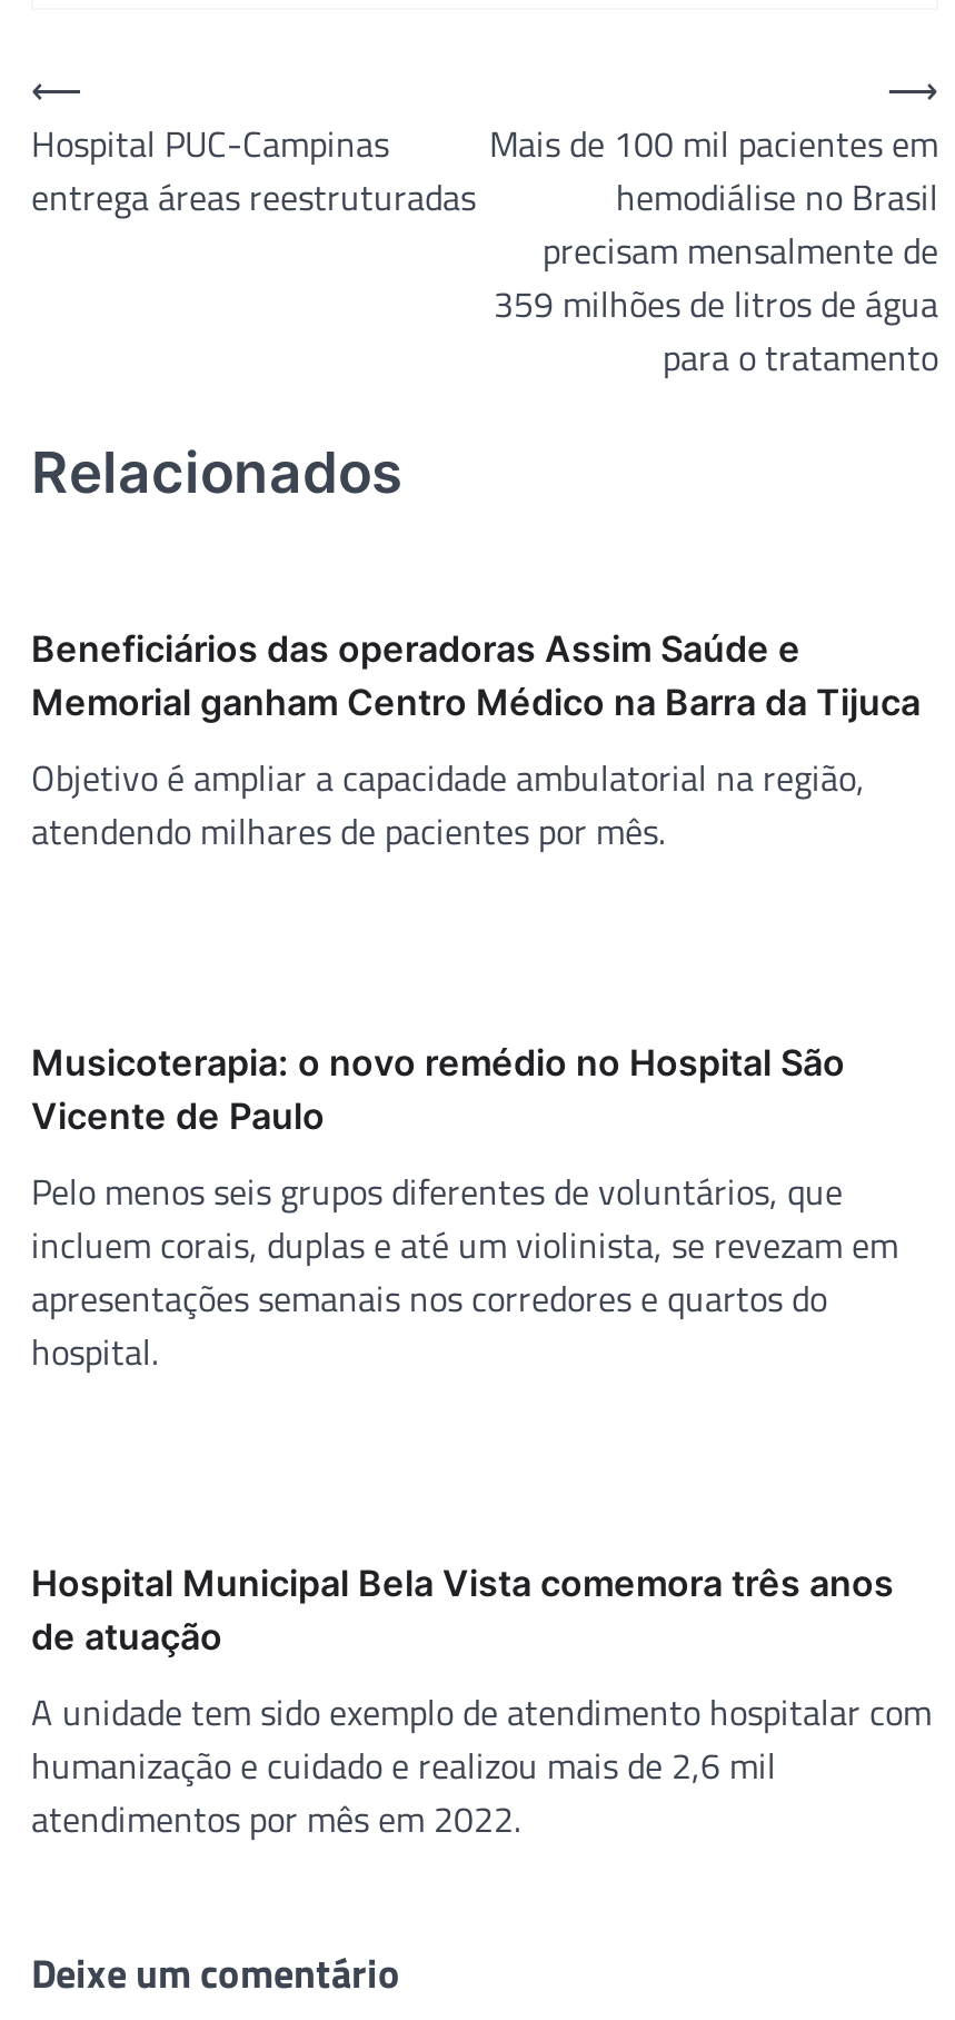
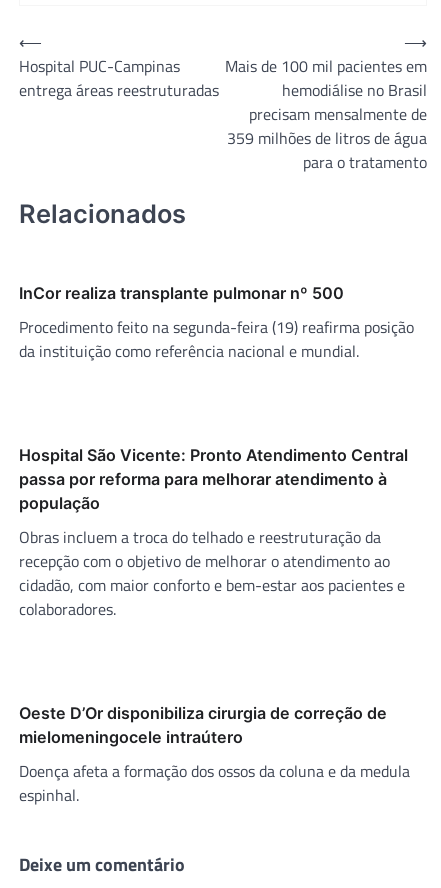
[31,625,921,723] Beneficiários das operadoras Assim Saúde e | Memorial ganham Centro Médico na Barra da Tijuca -> [19,282,344,302] InCor realiza transplante pulmonar nº 500
[31,750,865,856] Objetivo é ampliar a capacidade ambulatorial na região, | atendendo milhares de pacientes por mês. -> [19,314,414,362] Procedimento feito na segunda-feira (19) reafirma posição | da instituição como referência nacional e mundial.
[31,1039,845,1137] Musicoterapia: o novo remédio no Hospital São | Vicente de Paulo -> [19,444,408,512] Hospital São Vicente: Pronto Atendimento Central | passa por reforma para melhorar atendimento à | população
[31,1164,898,1377] Pelo menos seis grupos diferentes de voluntários, que | incluem corais, duplas e até um violinista, se revezam em | apresentações semanais nos corredores e quartos do | hospital. -> [19,524,405,620] Obras incluem a troca do telhado e reestruturação da | recepção com o objetivo de melhorar o atendimento ao | cidadão, com maior conforto e bem-estar aos pacientes e | colaboradores.
[31,1559,894,1657] Hospital Municipal Bela Vista comemora três anos | de atuação -> [19,702,387,746] Oeste D’Or disponibiliza cirurgia de correção de | mielomeningocele intraútero
[31,1684,932,1844] A unidade tem sido exemplo de atendimento hospitalar com | humanização e cuidado e realizou mais de 2,6 mil | atendimentos por mês em 2022. -> [19,758,410,806] Doença afeta a formação dos ossos da coluna e da medula | espinhal.

